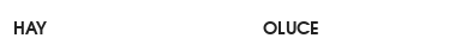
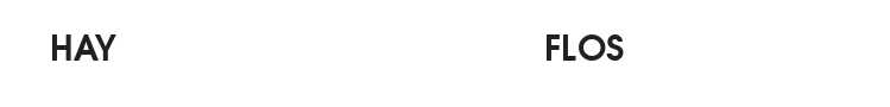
[263,17,318,40] OLUCE -> [544,26,625,71] FLOS

